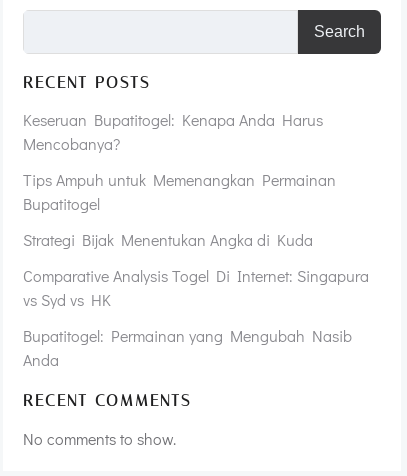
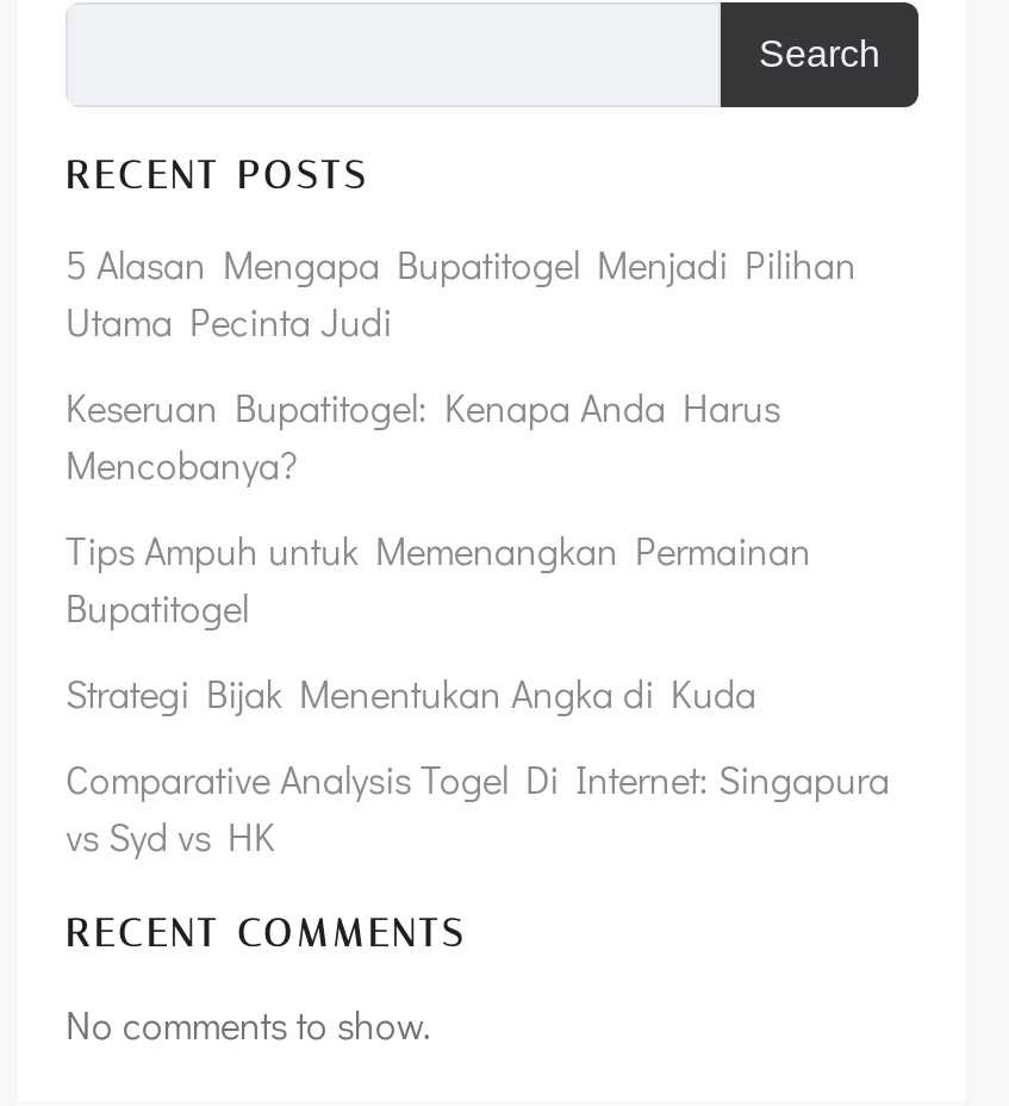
none -> [66,238,857,346] 5 Alasan Mengapa Bupatitogel Menjadi Pilihan | Utama Pecinta Judi
moved [23,109,369,310] -> [66,381,890,860]: Keseruan Bupatitogel: Kenapa Anda Harus | Mencobanya? | Tips Ampuh untuk Memenangkan Permainan | Bupatitogel | Strategi Bijak Menentukan Angka di Kuda | Comparative Analysis Togel Di Internet: Singapura | vs Syd vs HK
[23,325,352,370] Bupatitogel: Permainan yang Mengubah Nasib | Anda -> none

